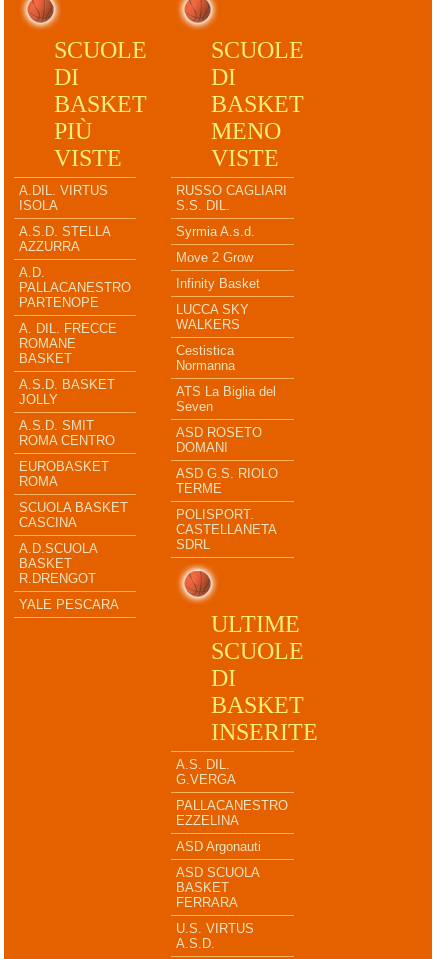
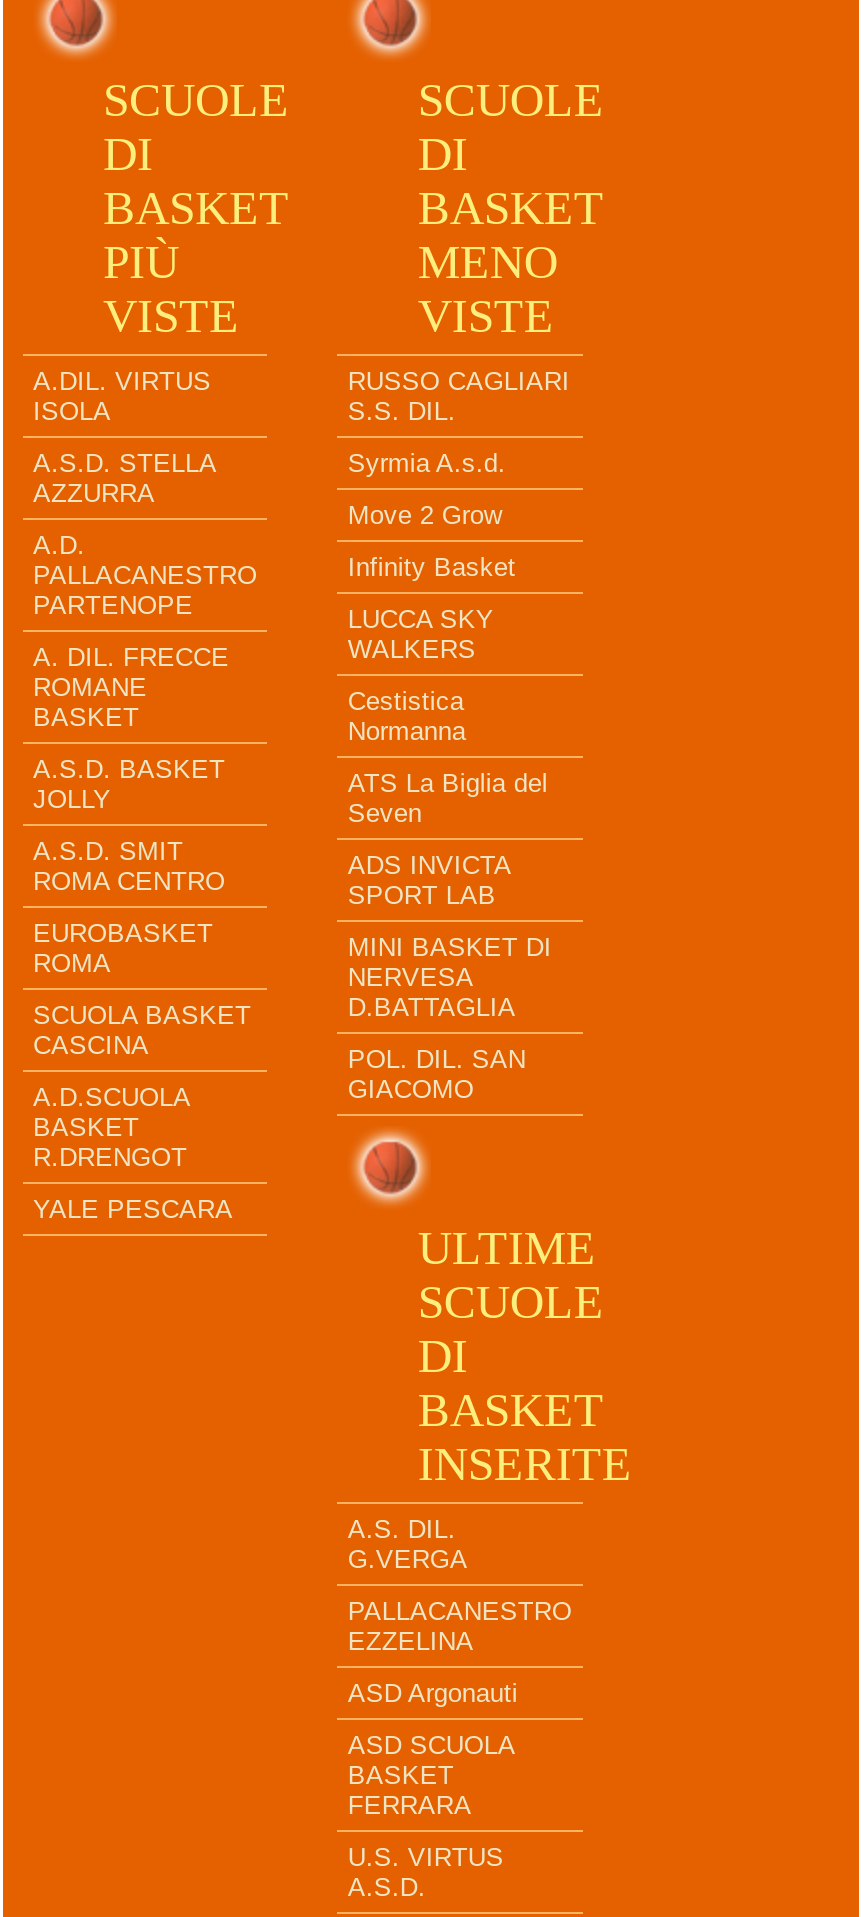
[176,425,262,455] ASD ROSETO | DOMANI -> [348,850,510,910] ADS INVICTA | SPORT LAB
[176,466,278,496] ASD G.S. RIOLO | TERME -> [348,932,552,1022] MINI BASKET DI | NERVESA | D.BATTAGLIA
[176,507,276,552] POLISPORT. | CASTELLANETA | SDRL -> [348,1044,526,1104] POL. DIL. SAN | GIACOMO

